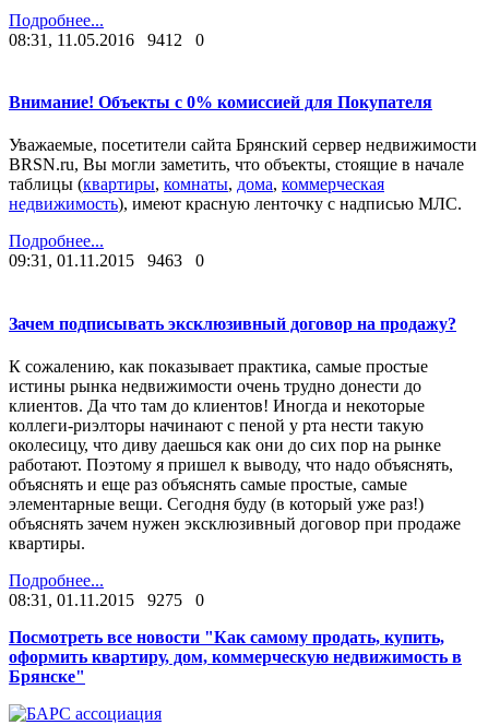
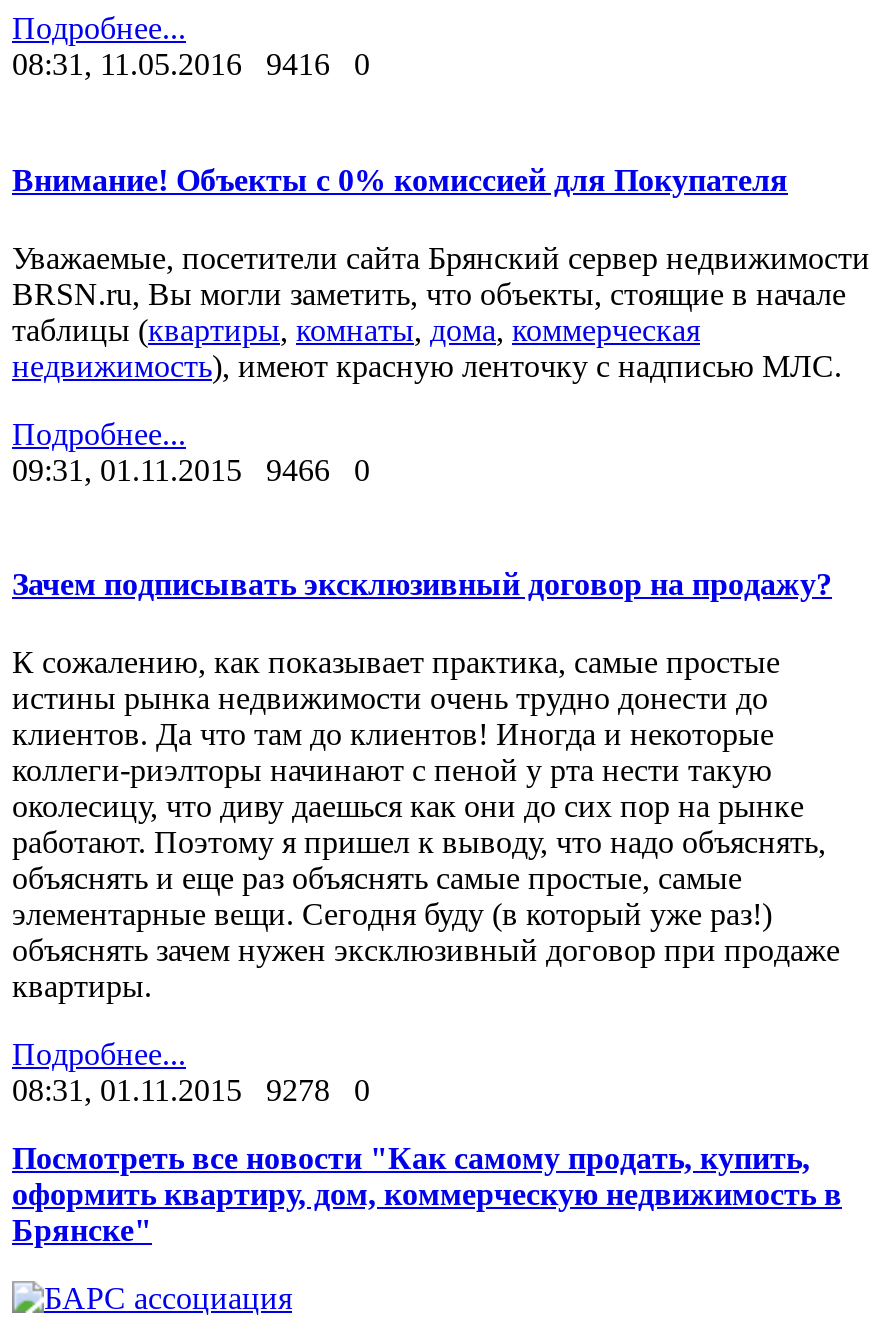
[9,30,204,49] 08:31, 11.05.2016 9412 0 -> [12,48,370,82] 08:31, 11.05.2016 9416 0
[9,252,204,270] 09:31, 01.11.2015 9463 0 -> [12,453,370,487] 09:31, 01.11.2015 9466 0
[9,591,204,609] 08:31, 01.11.2015 9275 0 -> [12,1074,370,1108] 08:31, 01.11.2015 9278 0

